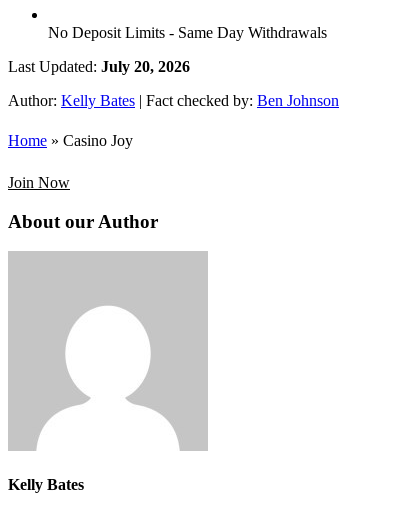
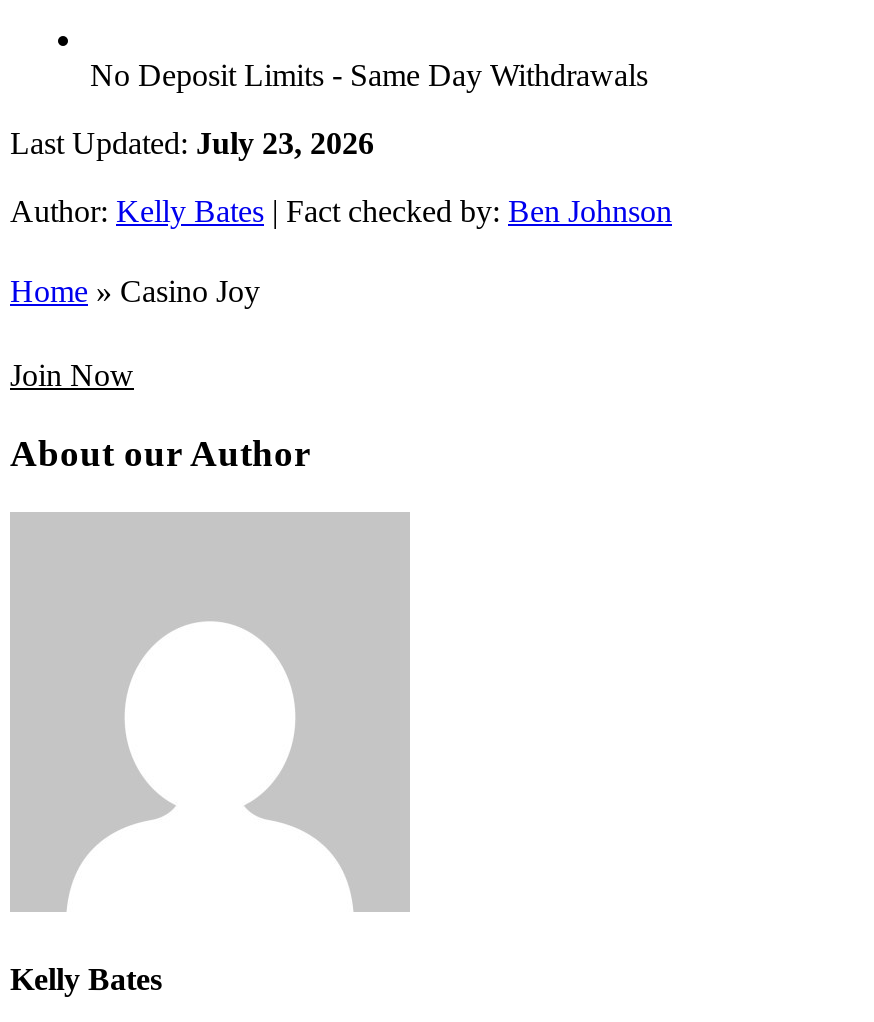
[8,58,190,75] Last Updated: July 20, 2026 -> [10,126,374,160] Last Updated: July 23, 2026

